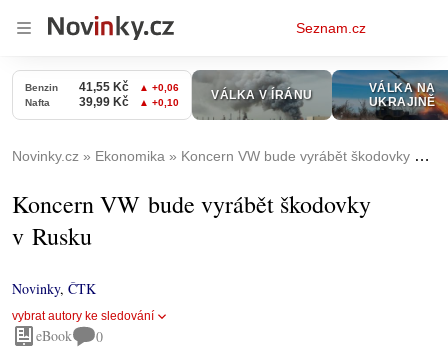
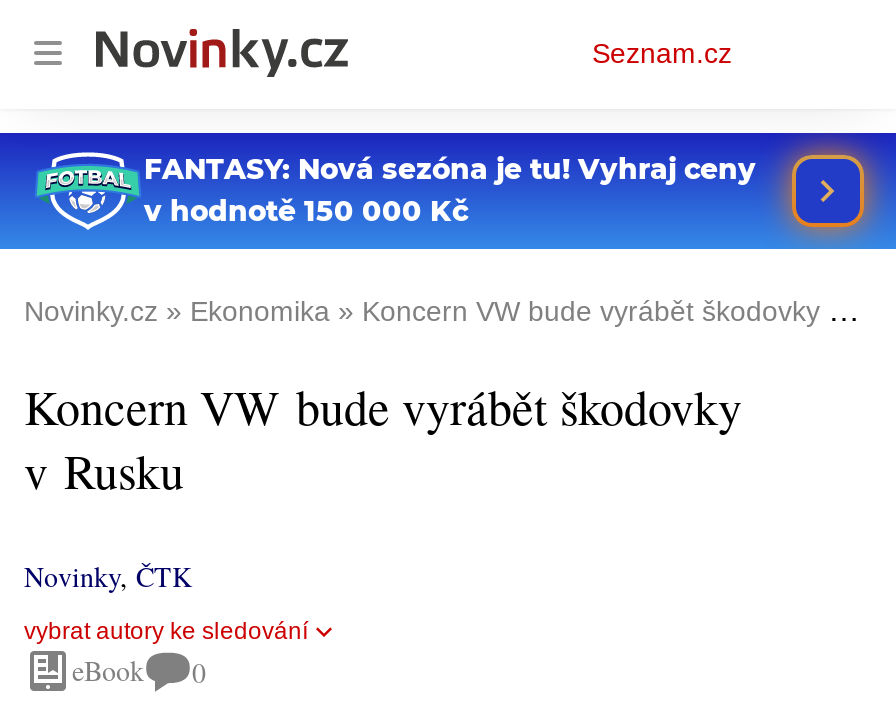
[3,68,445,125] [image] -> [6,131,890,251] [image]

